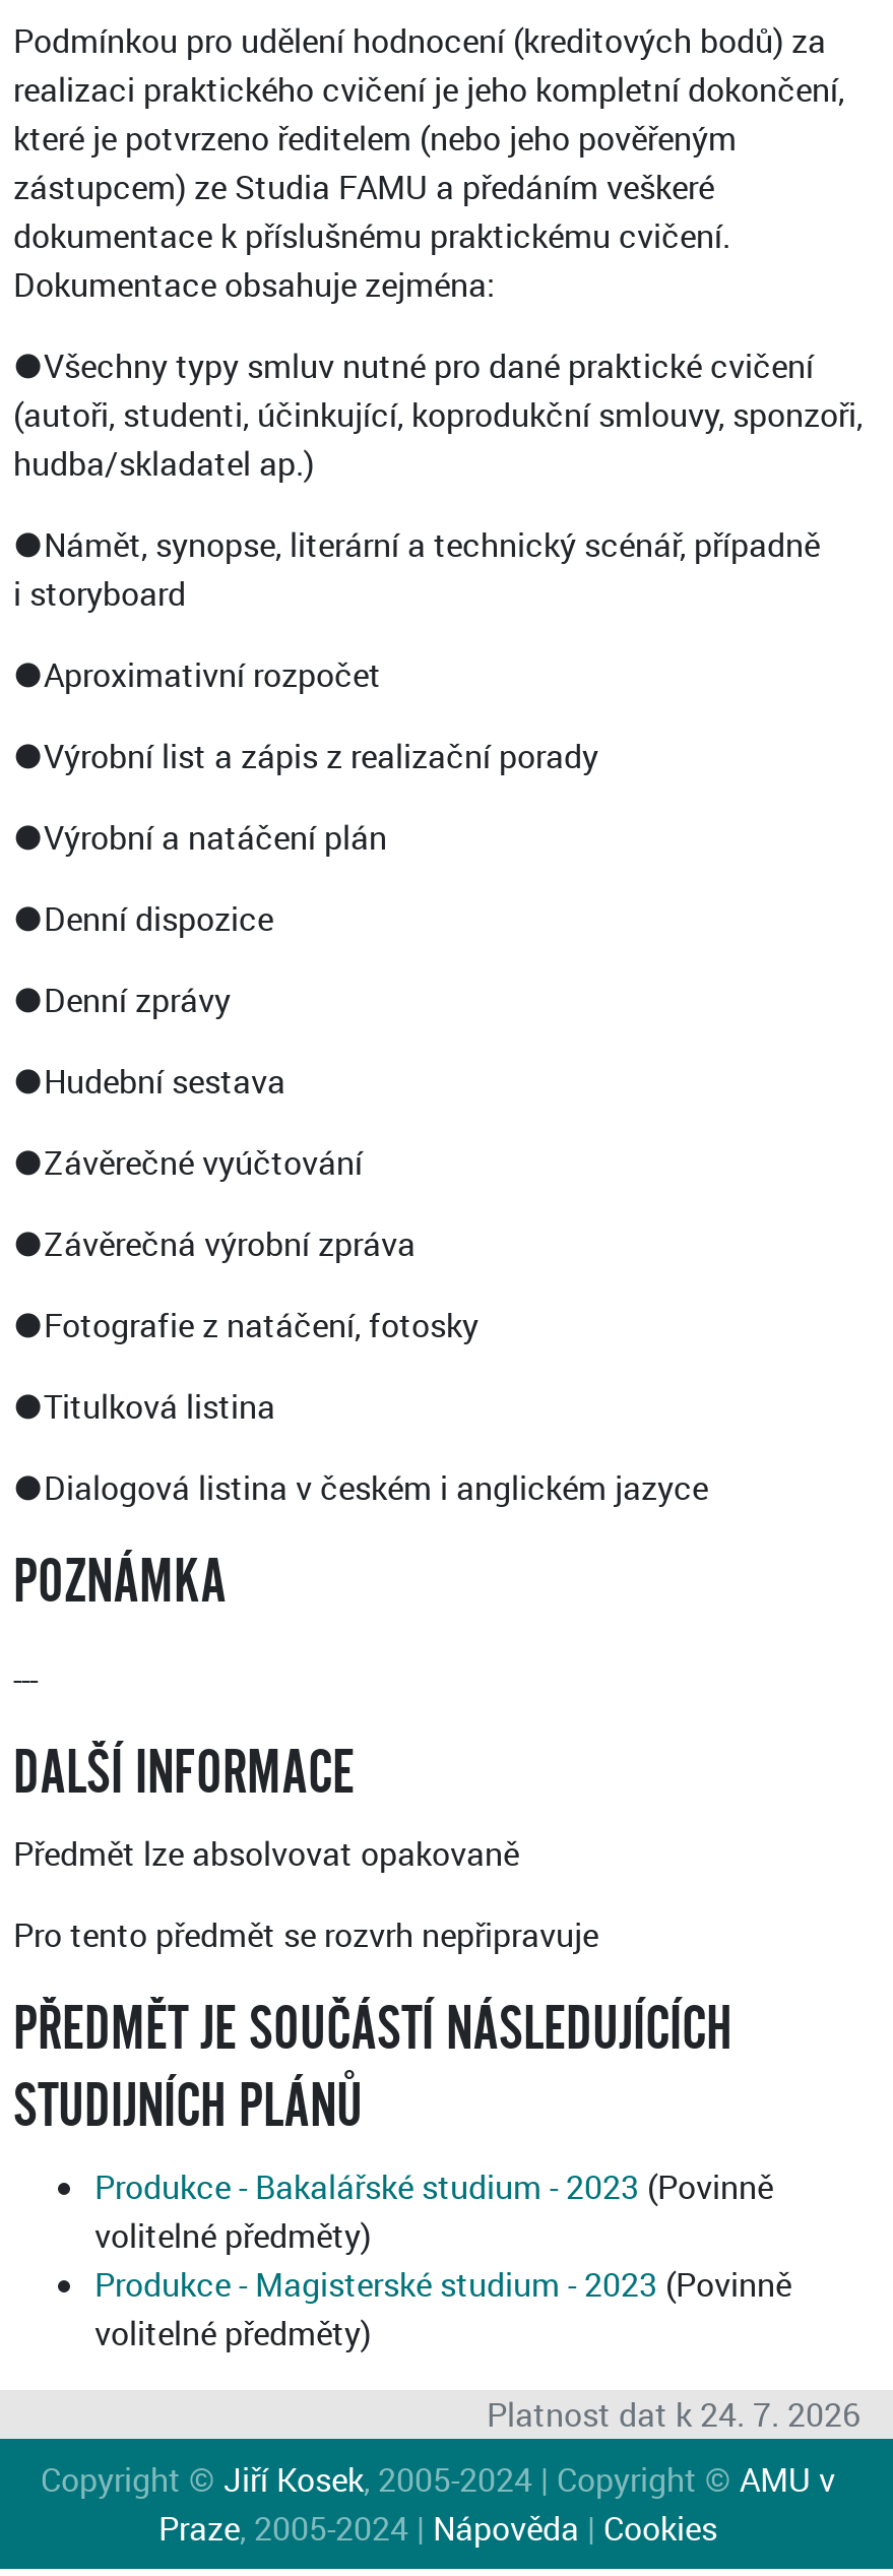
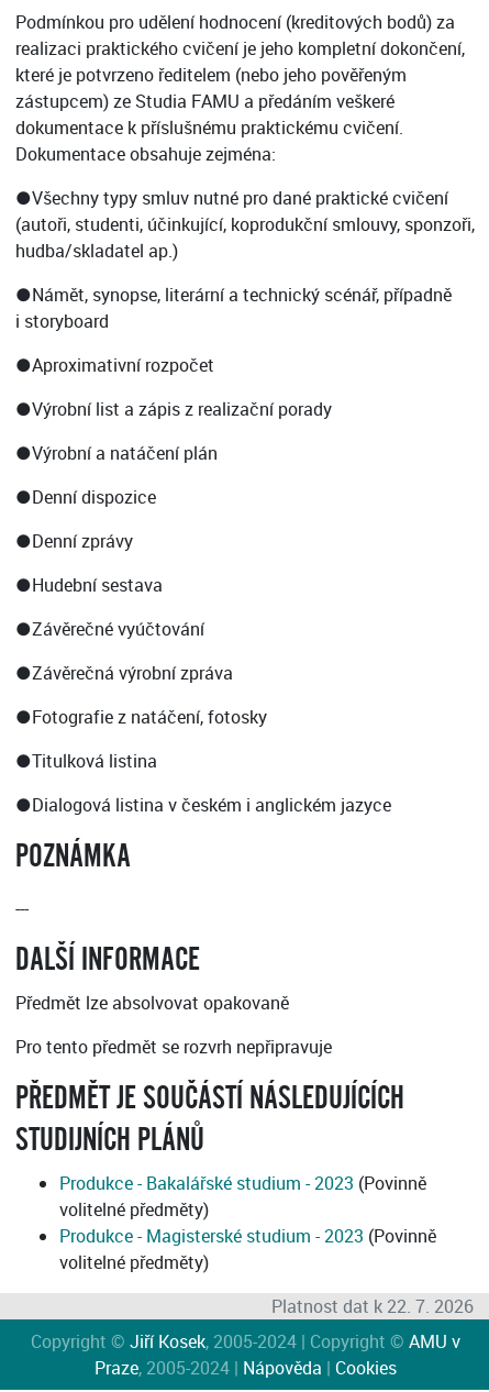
[487,2393,860,2437] Platnost dat k 24. 7. 2026 -> [271,1294,474,1319] Platnost dat k 22. 7. 2026

